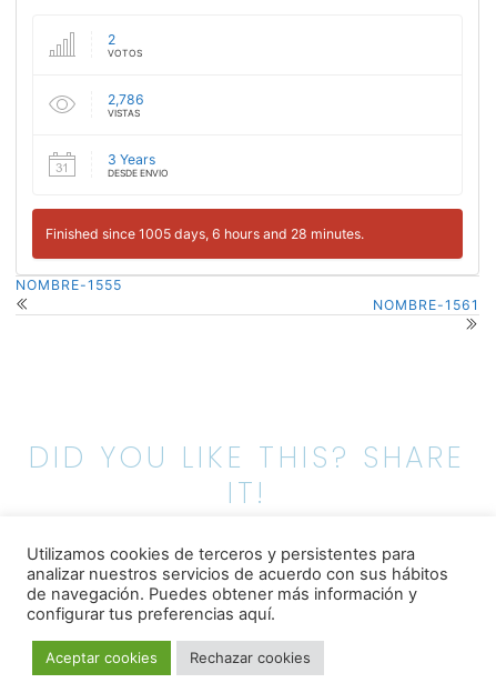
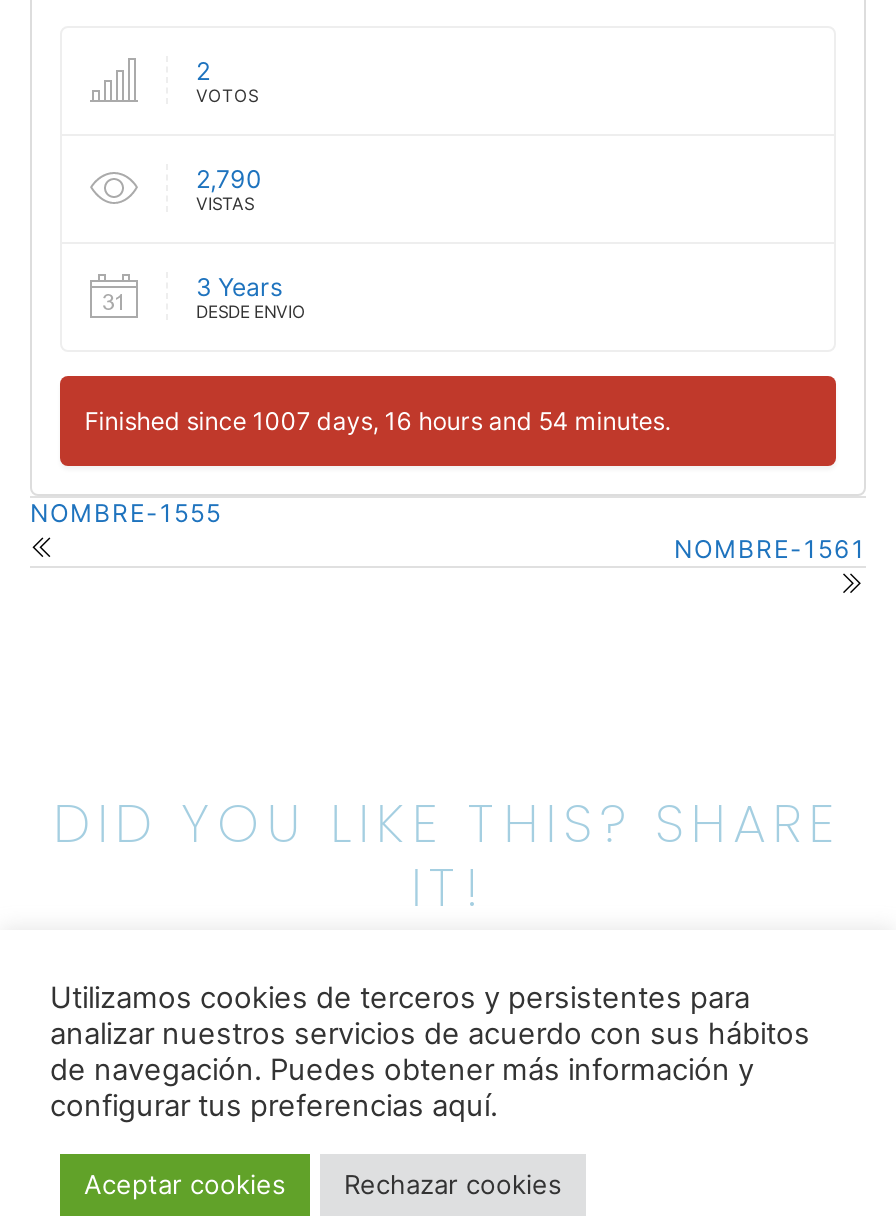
[108,91,144,107] 2,786 -> [196,163,262,193] 2,790
[46,226,364,242] Finished since 1005 days, 6 hours and 28 minutes. -> [84,406,670,436] Finished since 1007 days, 16 hours and 54 minutes.

